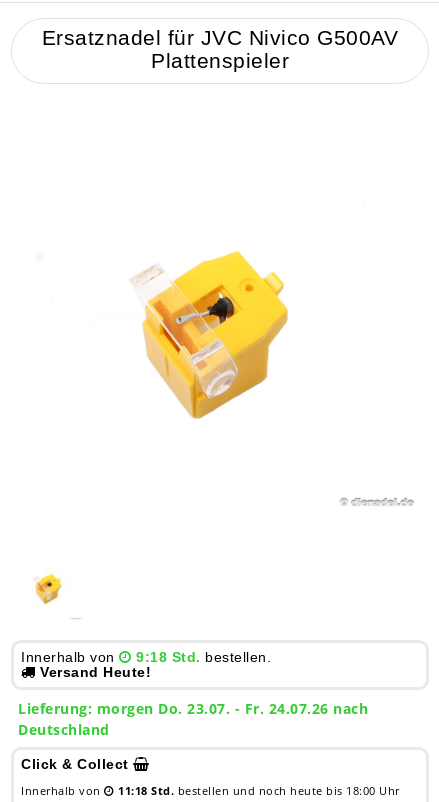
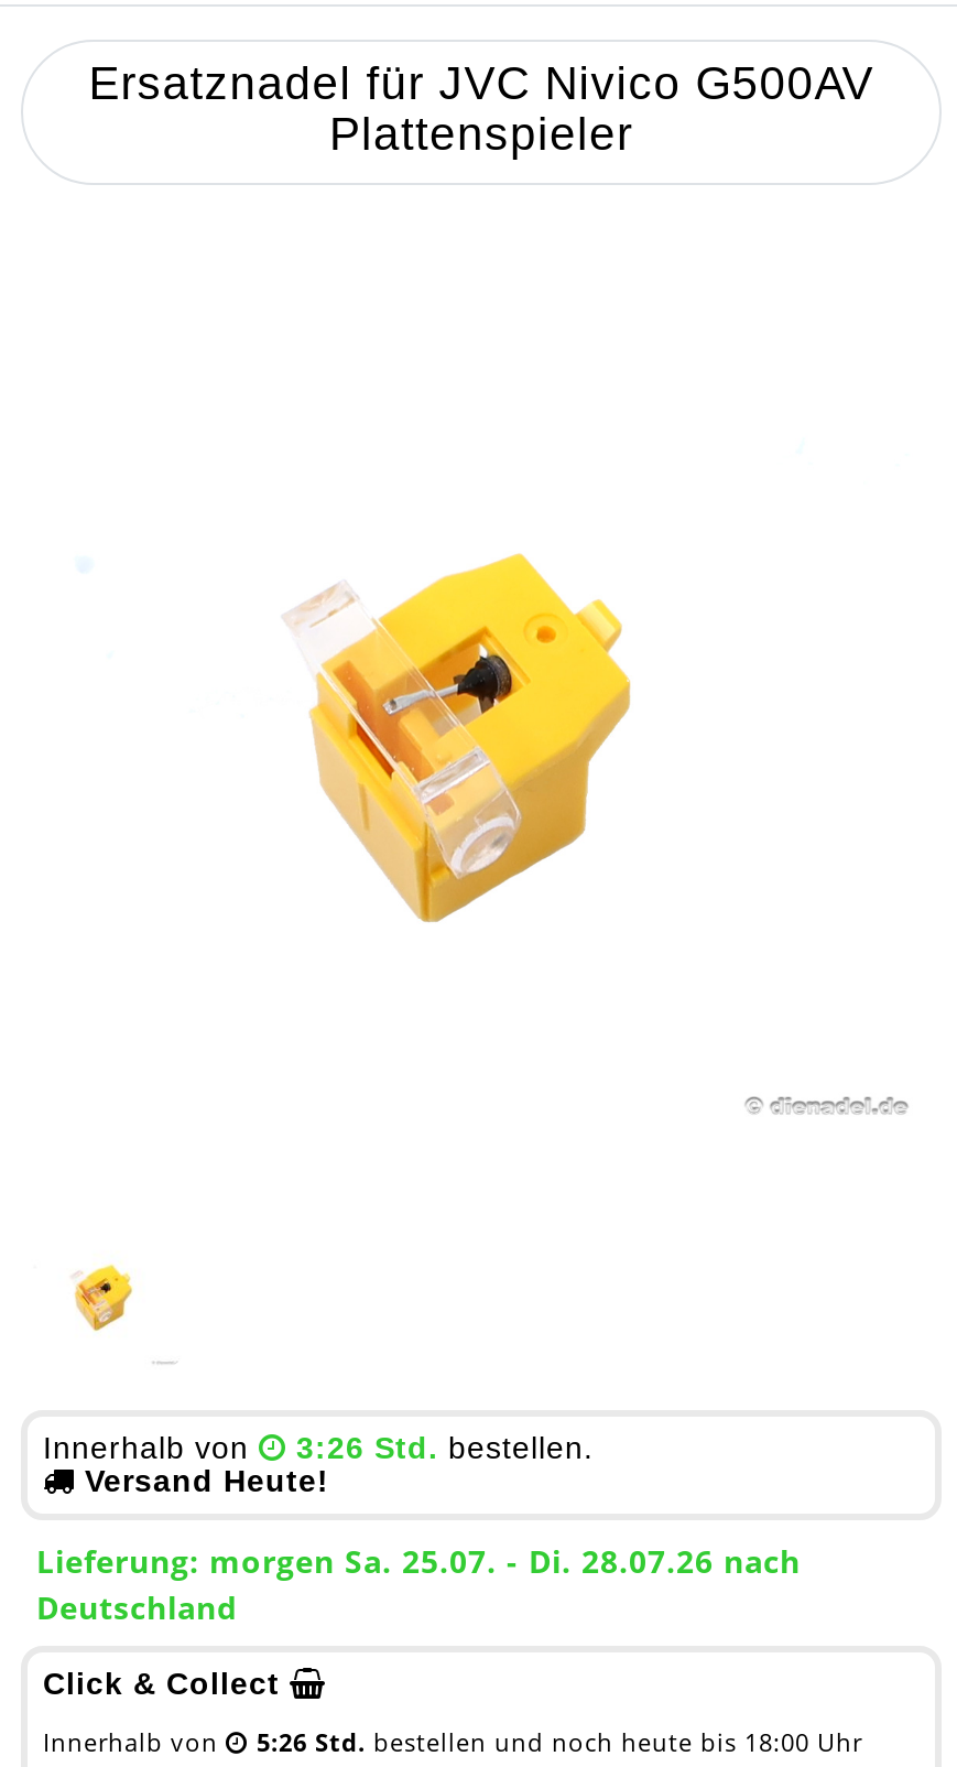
[136,649,271,665] 9:18 Std. bestellen. -> [296,1431,594,1466] 3:26 Std. bestellen.
[18,699,368,718] Lieferung: morgen Do. 23.07. - Fr. 24.07.26 nach -> [36,1541,801,1583] Lieferung: morgen Sa. 25.07. - Di. 28.07.26 nach
[118,783,399,798] 11:18 Std. bestellen und noch heute bis 18:00 Uhr -> [257,1726,862,1759] 5:26 Std. bestellen und noch heute bis 18:00 Uhr

